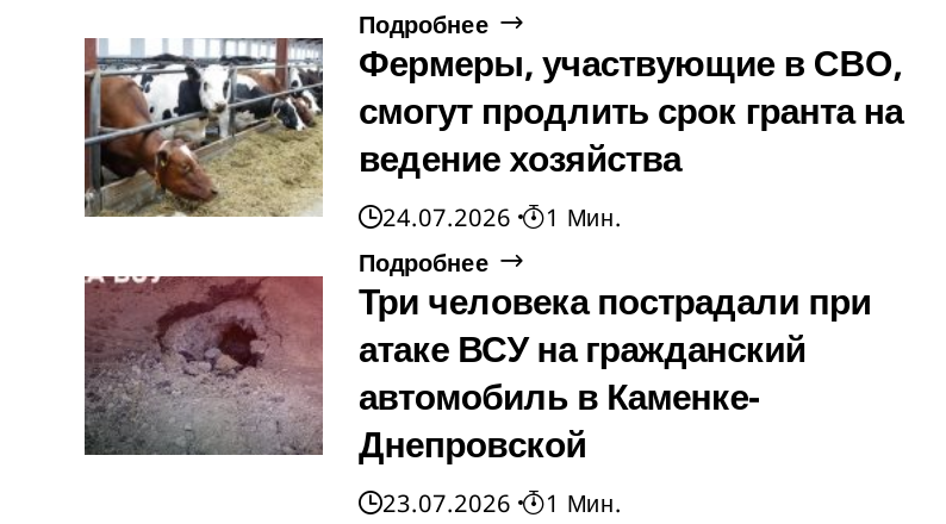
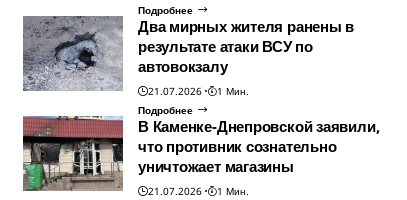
[82,37,903,232] [image] | Фермеры, участвующие в СВО, | смогут продлить срок гранта на | ведение хозяйства | 24.07.2026 -> [22,15,354,98] [image] | Два мирных жителя ранены в | результате атаки ВСУ по | автовокзалу | 21.07.2026
[85,274,871,518] [image] | Три человека пострадали при | атаке ВСУ на гражданский | автомобиль в Каменке- | Днепровской | 23.07.2026 -> [23,116,379,198] [image] | В Каменке-Днепровской заявили, | что противник сознательно | уничтожает магазины | 21.07.2026

